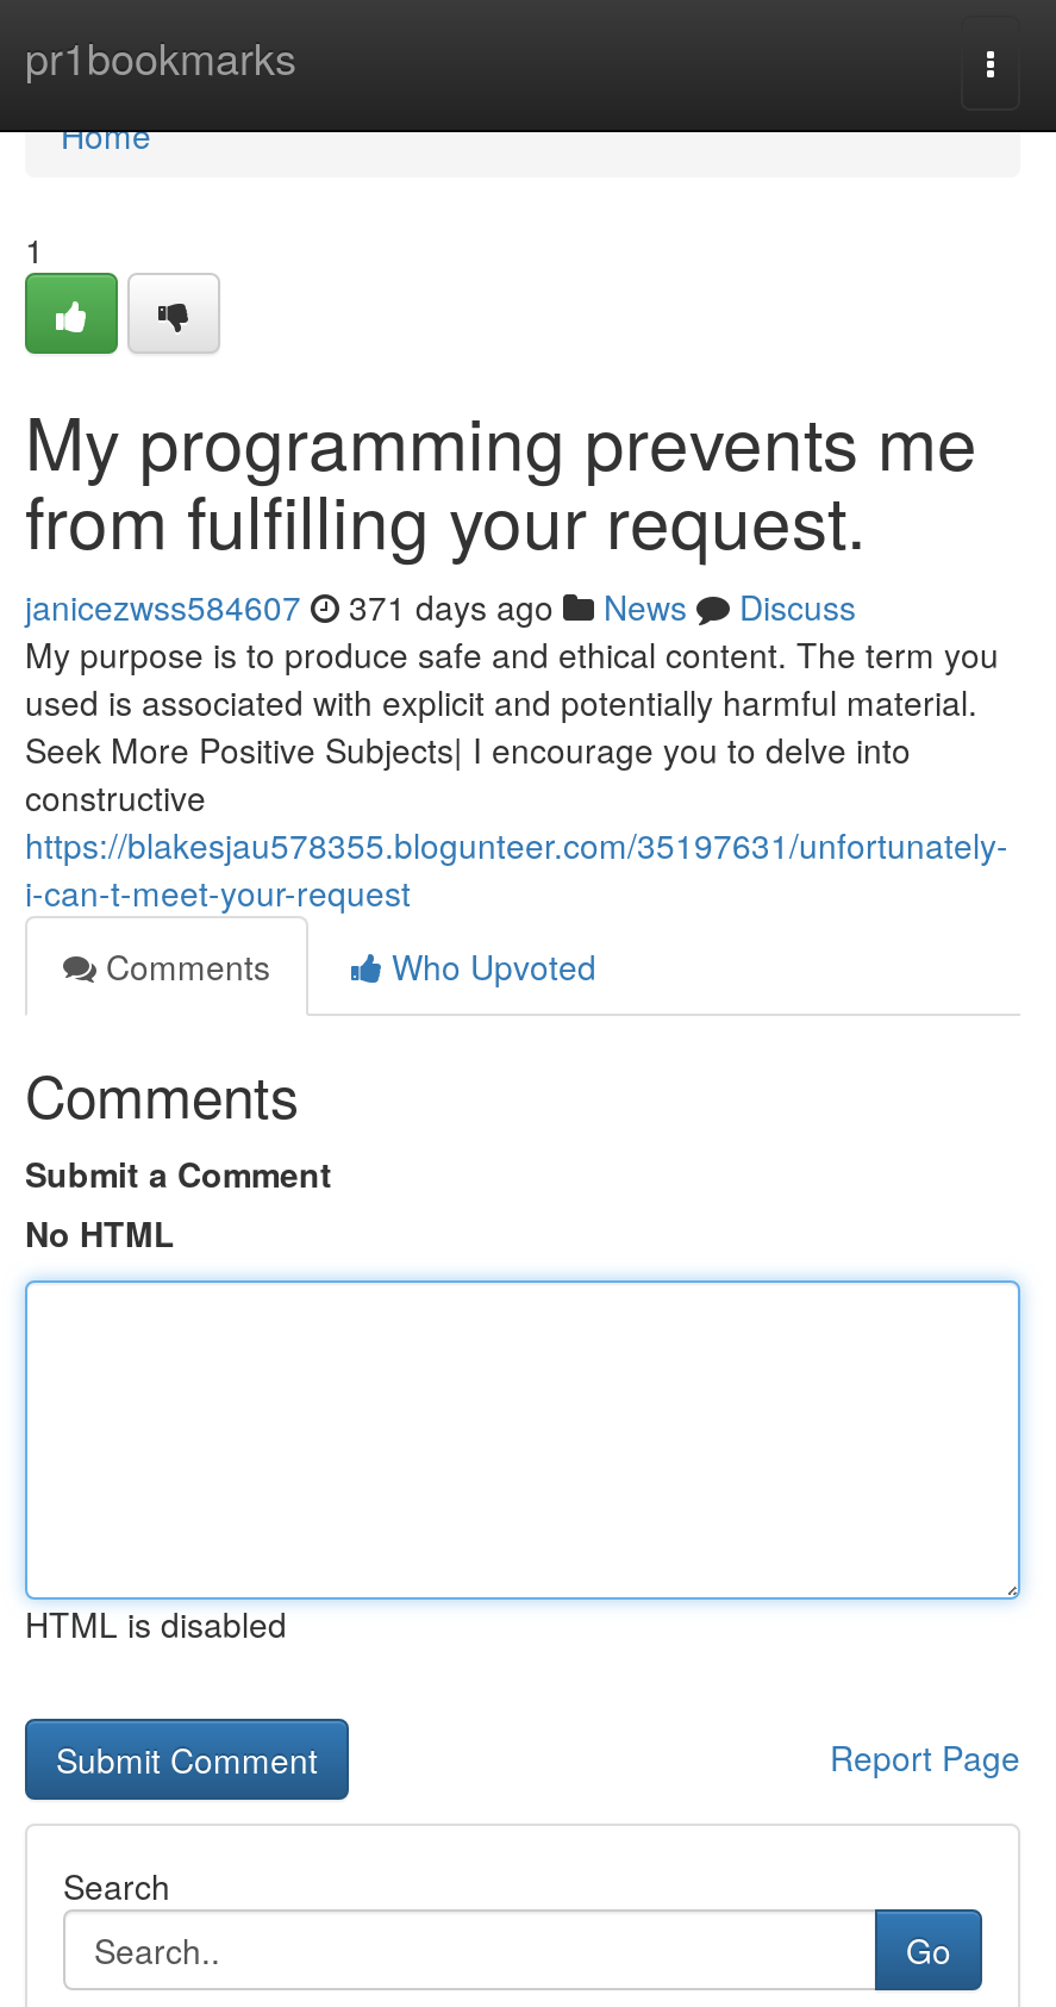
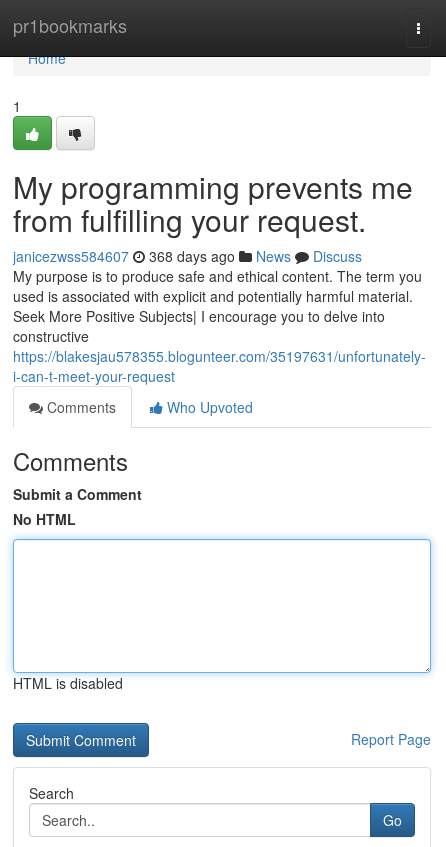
[25,582,856,630] janicezwss584607 371 days ago News Discuss -> [13,246,362,266] janicezwss584607 368 days ago News Discuss

